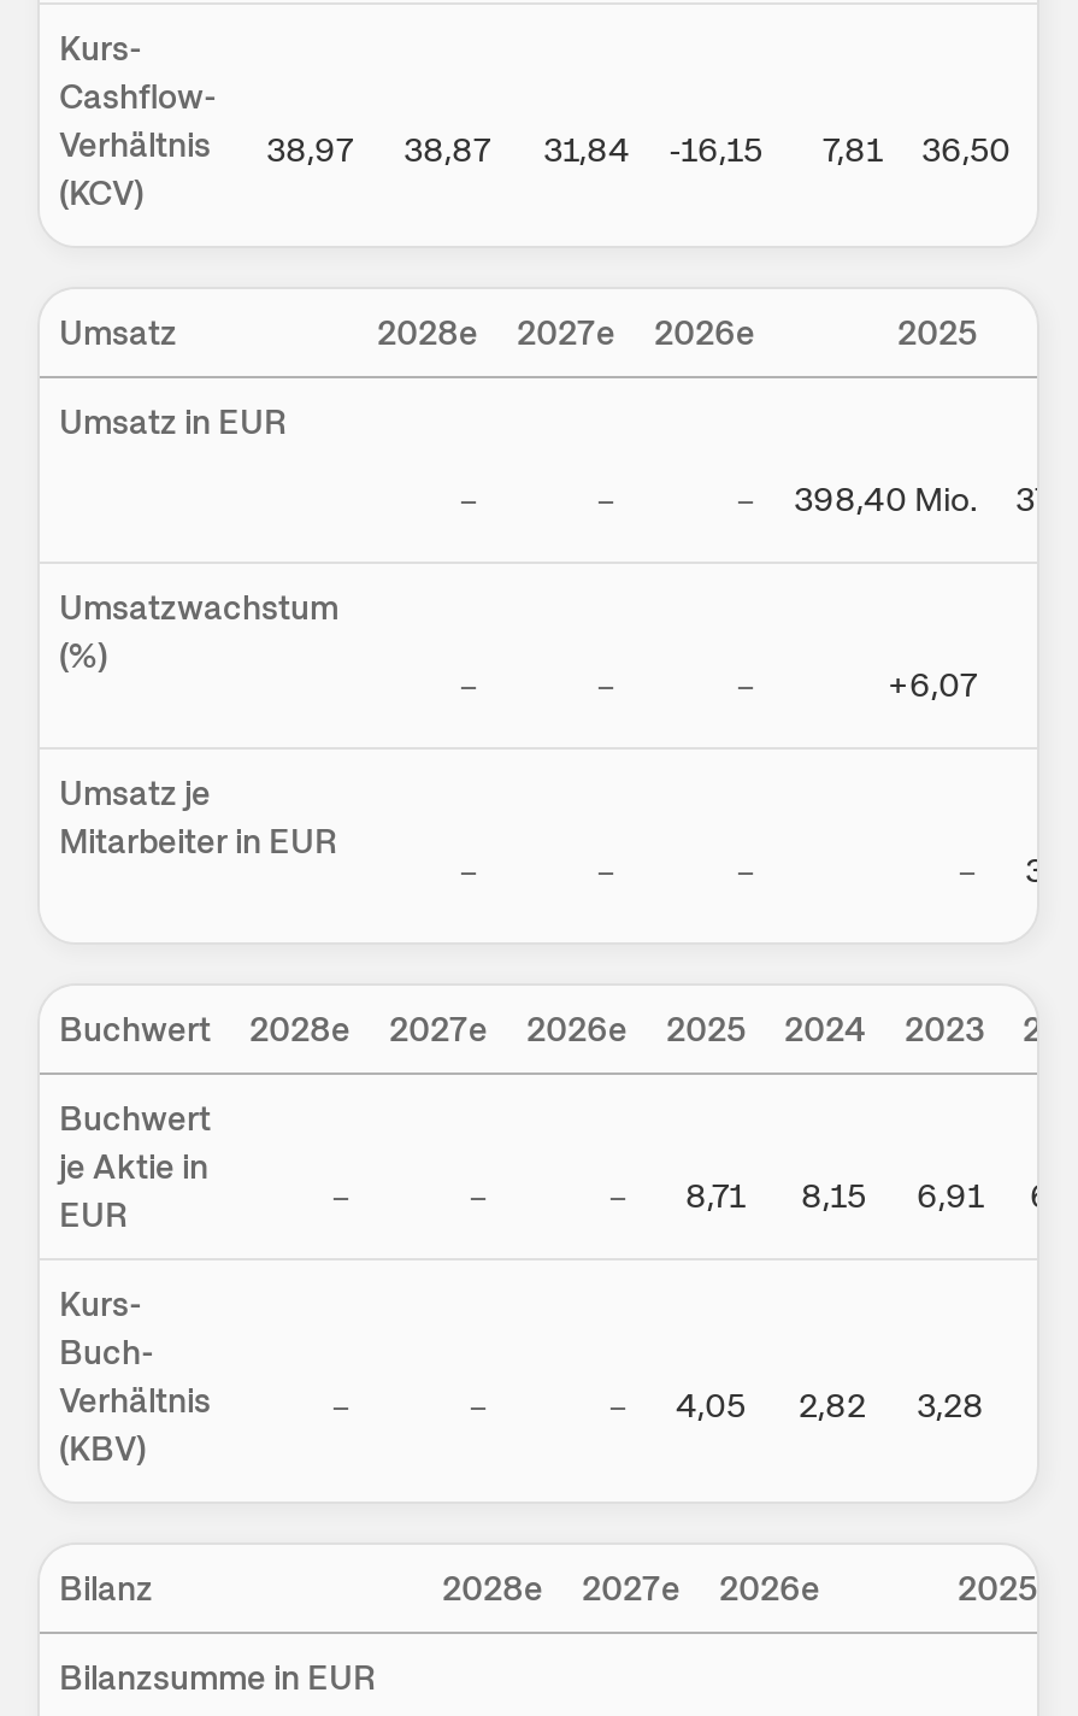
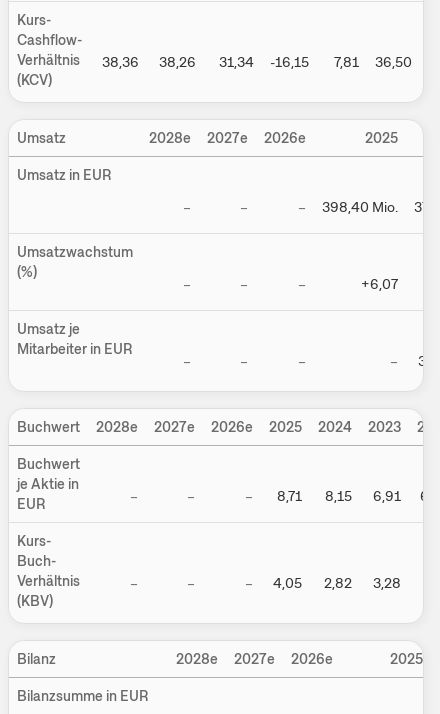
[266,128,353,172] 38,97 -> [102,53,139,71] 38,36
[403,128,490,172] 38,87 -> [159,53,196,71] 38,26
[543,128,630,172] 31,84 -> [219,53,254,71] 31,34

